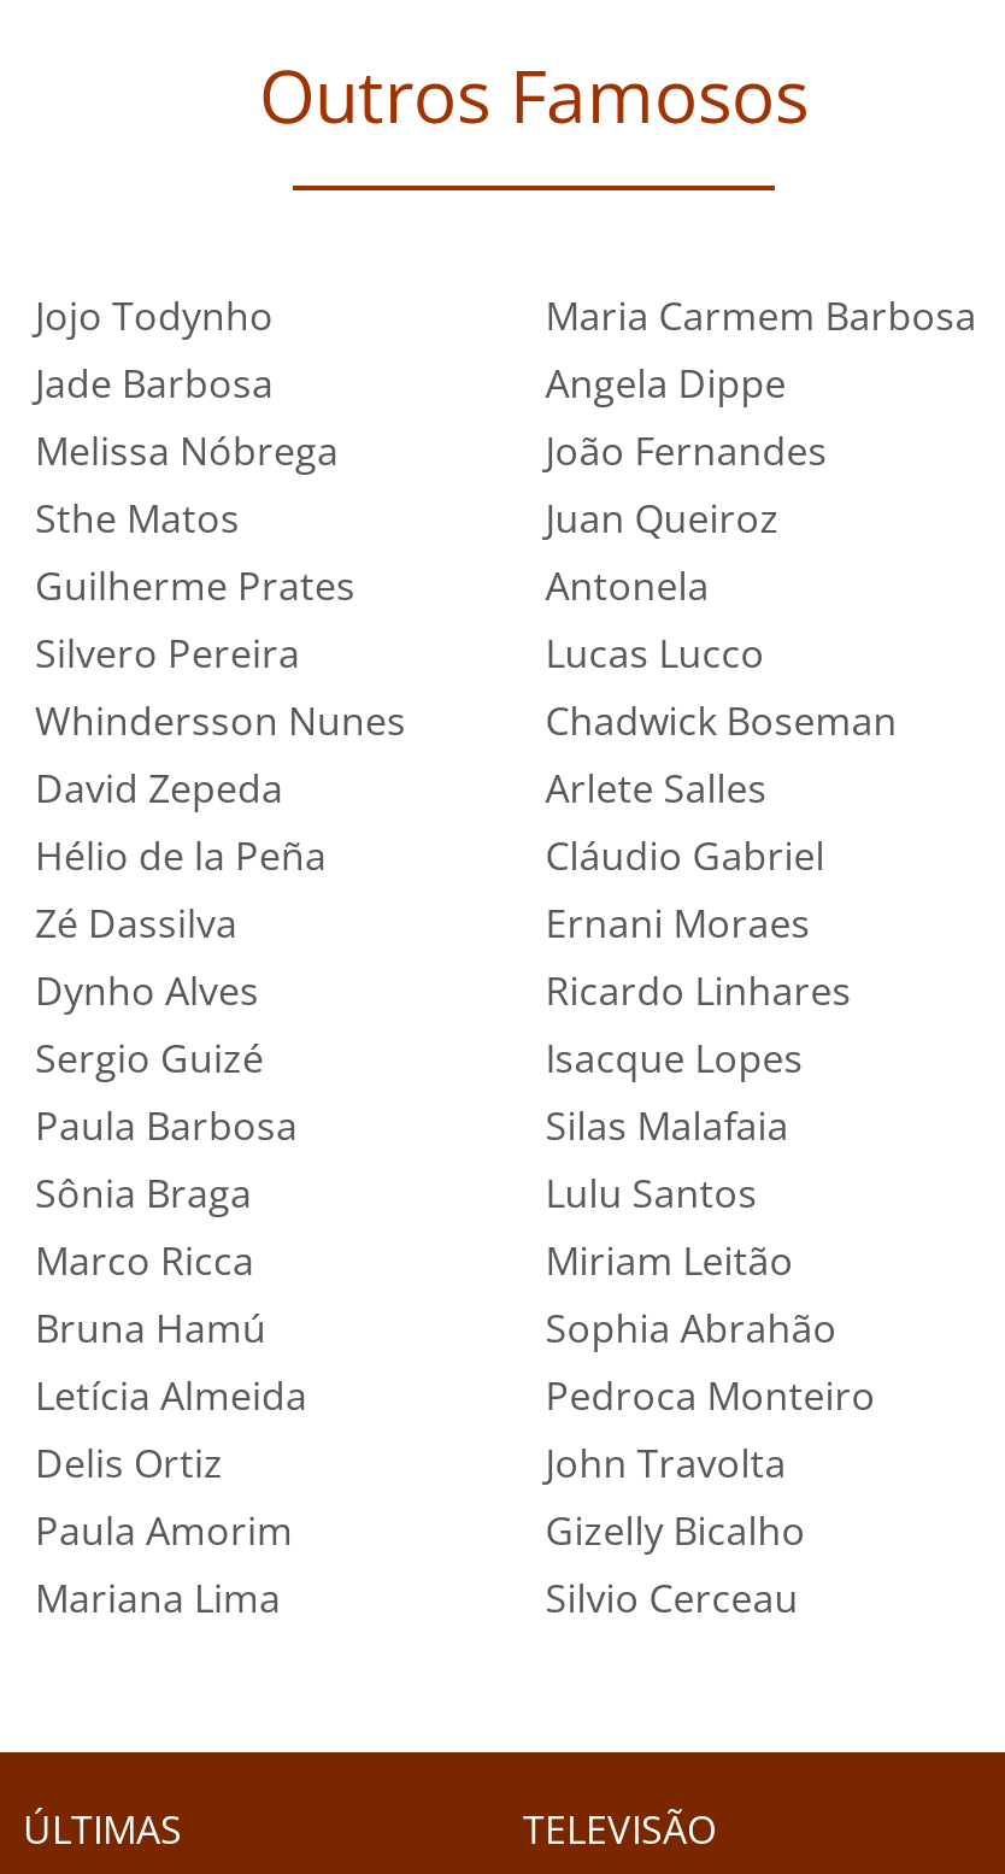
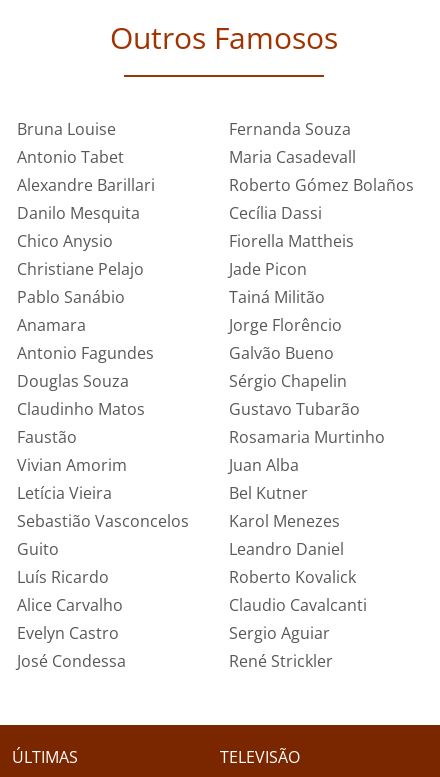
[35,289,977,1624] Jojo Todynho | Maria Carmem Barbosa | Jade Barbosa | Angela Dippe | Melissa Nóbrega | João Fernandes | Sthe Matos | Juan Queiroz | Guilherme Prates | Antonela | Silvero Pereira | Lucas Lucco | Whindersson Nunes | Chadwick Boseman | David Zepeda | Arlete Salles | Hélio de la Peña | Cláudio Gabriel | Zé Dassilva | Ernani Moraes | Dynho Alves | Ricardo Linhares | Sergio Guizé | Isacque Lopes | Paula Barbosa | Silas Malafaia | Sônia Braga | Lulu Santos | Marco Ricca | Miriam Leitão | Bruna Hamú | Sophia Abrahão | Letícia Almeida | Pedroca Monteiro | Delis Ortiz | John Travolta | Paula Amorim | Gizelly Bicalho | Mariana Lima | Silvio Cerceau -> [17,118,414,672] Bruna Louise | Fernanda Souza | Antonio Tabet | Maria Casadevall | Alexandre Barillari | Roberto Gómez Bolaños | Danilo Mesquita | Cecília Dassi | Chico Anysio | Fiorella Mattheis | Christiane Pelajo | Jade Picon | Pablo Sanábio | Tainá Militão | Anamara | Jorge Florêncio | Antonio Fagundes | Galvão Bueno | Douglas Souza | Sérgio Chapelin | Claudinho Matos | Gustavo Tubarão | Faustão | Rosamaria Murtinho | Vivian Amorim | Juan Alba | Letícia Vieira | Bel Kutner | Sebastião Vasconcelos | Karol Menezes | Guito | Leandro Daniel | Luís Ricardo | Roberto Kovalick | Alice Carvalho | Claudio Cavalcanti | Evelyn Castro | Sergio Aguiar | José Condessa | René Strickler

